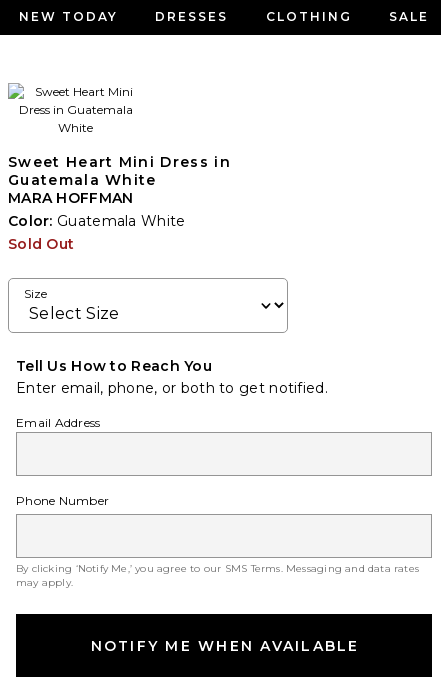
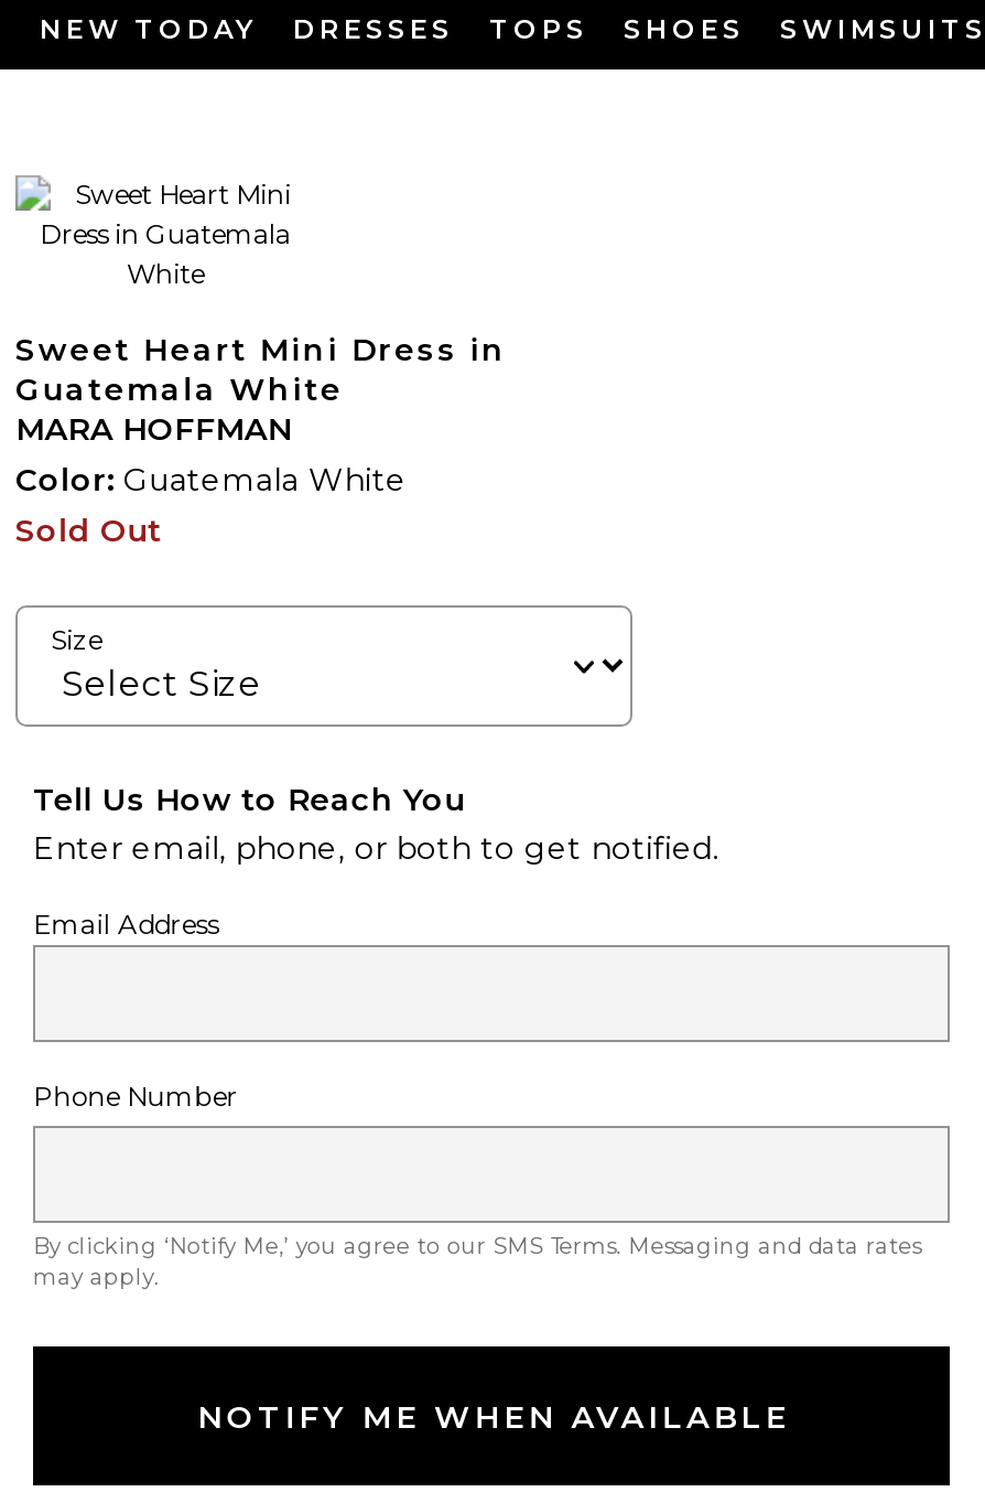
[266,9,429,24] CLOTHING | SALE -> [489,12,985,45] TOPS | SHOES | SWIMSUITS

